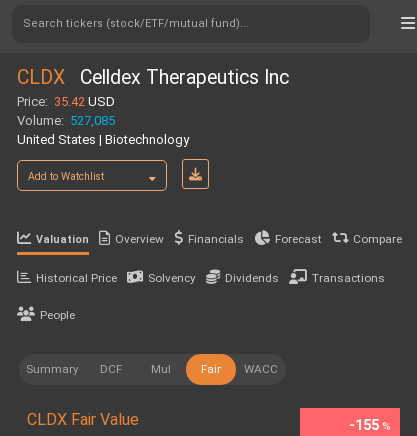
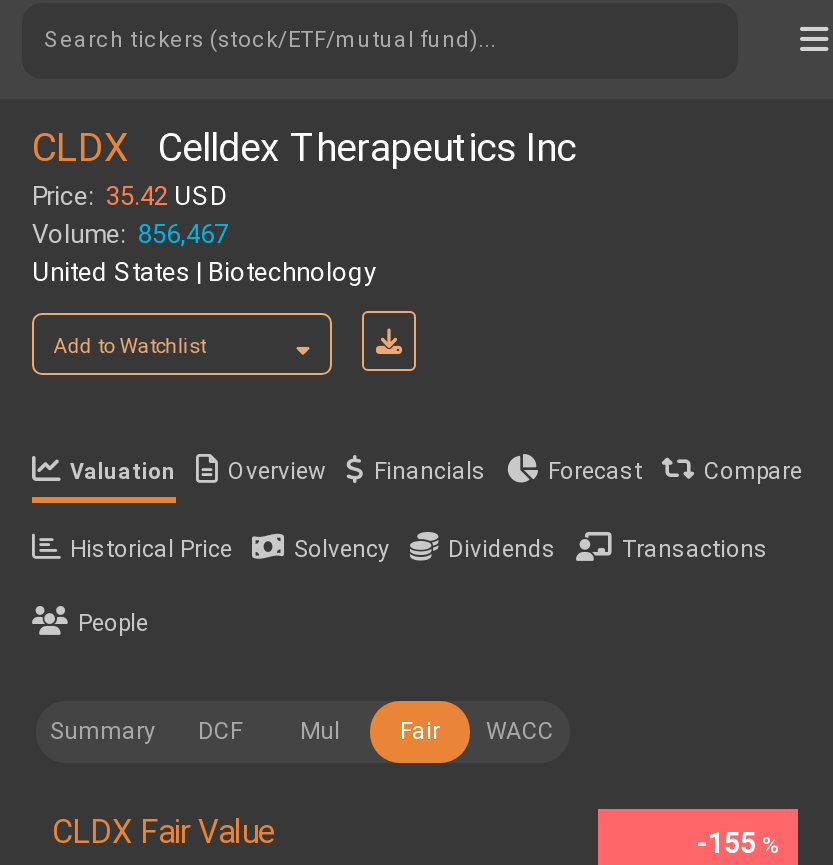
[17,113,115,128] Volume: 527,085 -> [32,219,228,249] Volume: 856,467

